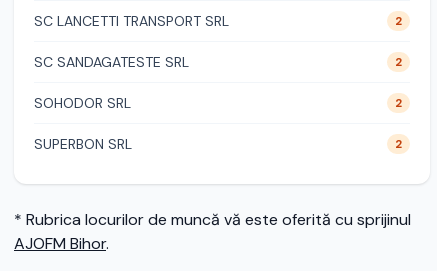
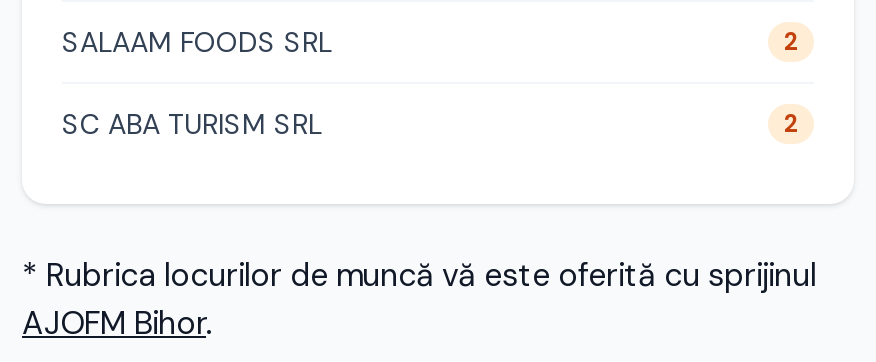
[34,12,229,30] SC LANCETTI TRANSPORT SRL -> [62,24,332,60] SALAAM FOODS SRL
[34,53,402,153] SC SANDAGATESTE SRL | 2 | SOHODOR SRL | 2 | SUPERBON SRL -> [62,106,322,142] SC ABA TURISM SRL

